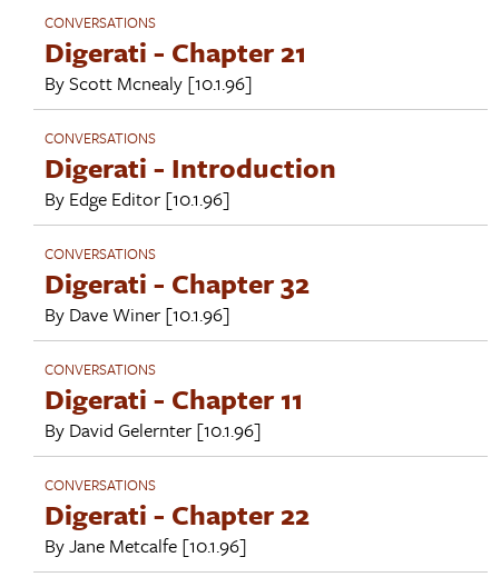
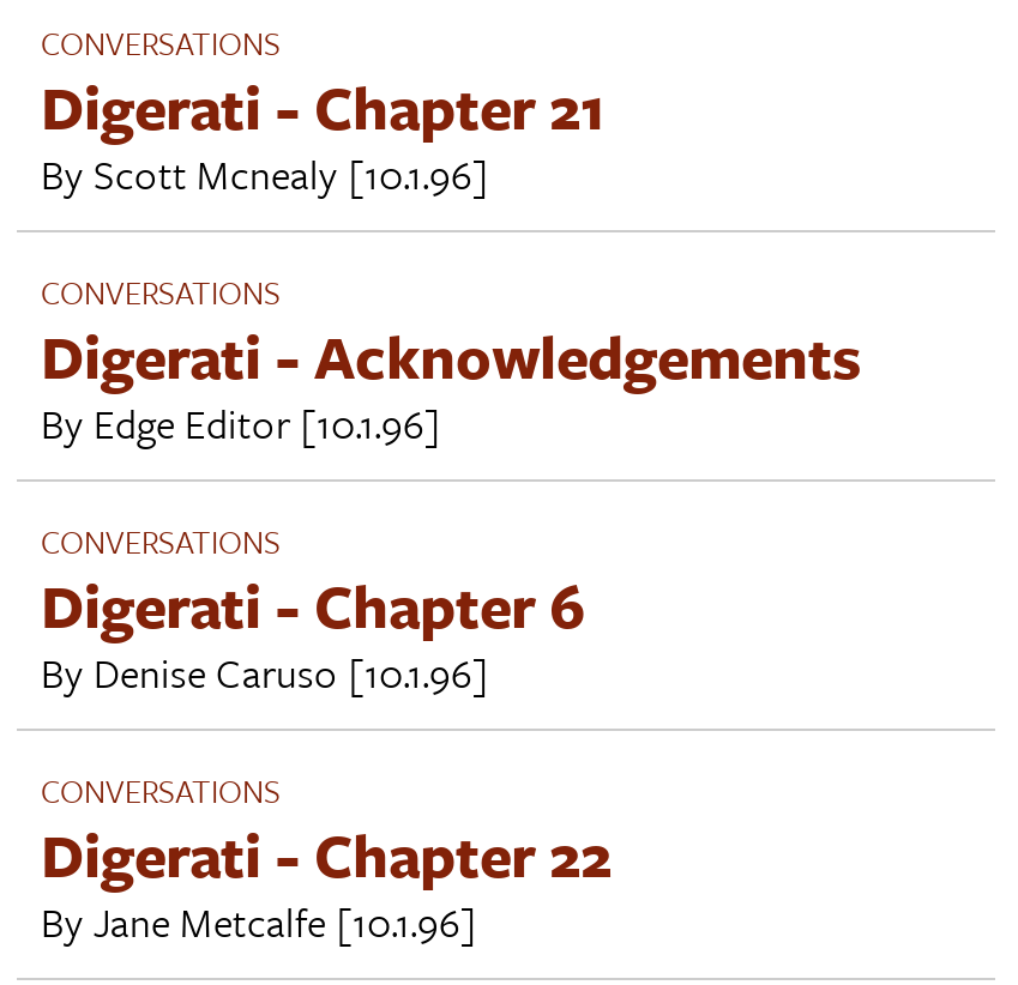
[45,148,336,186] Digerati - Introduction -> [41,313,861,397] Digerati - Acknowledgements
[45,263,310,443] Digerati - Chapter 32 | By Dave Winer [10.1.96] | CONVERSATIONS | Digerati - Chapter 11 | By David Gelernter [10.1.96] -> [41,562,585,701] Digerati - Chapter 6 | By Denise Caruso [10.1.96]

